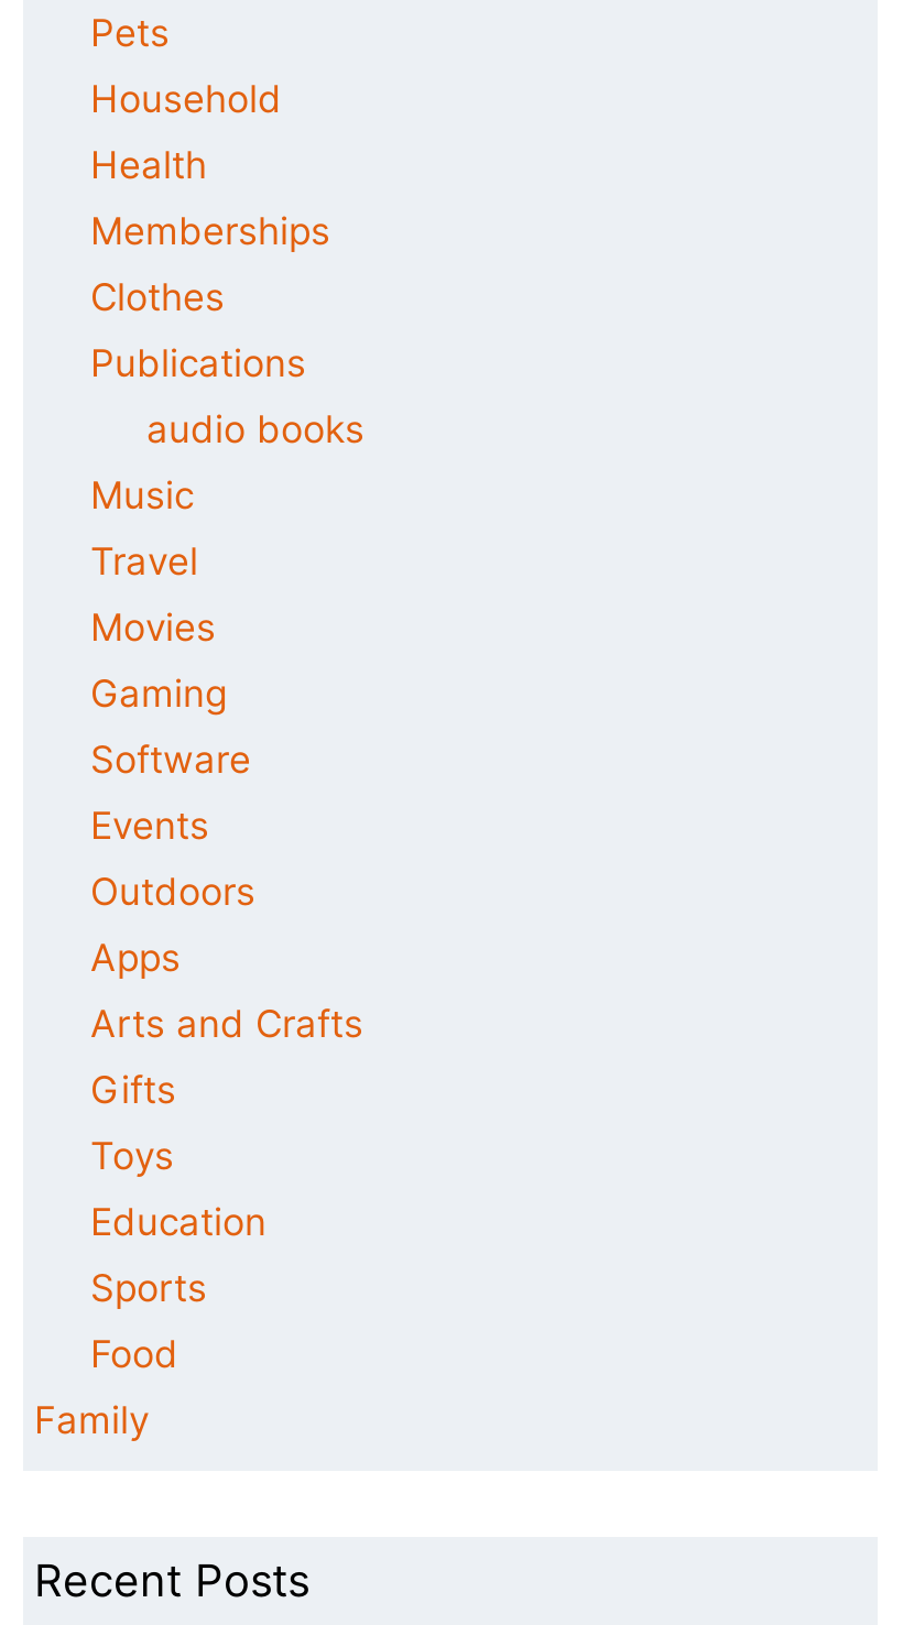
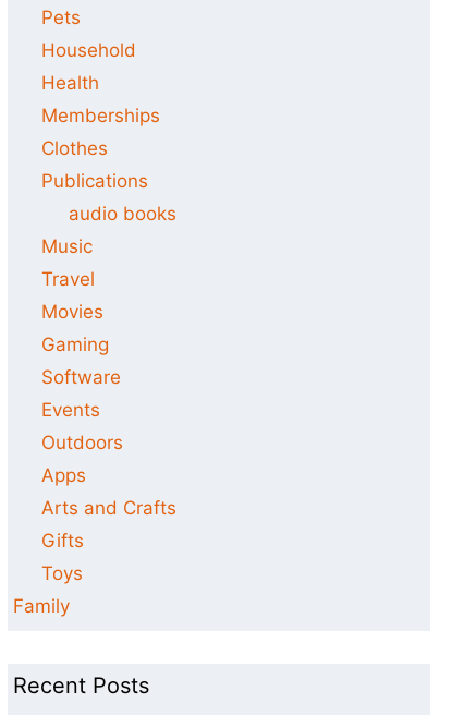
[90,1199,266,1375] Education | Sports | Food -> none

